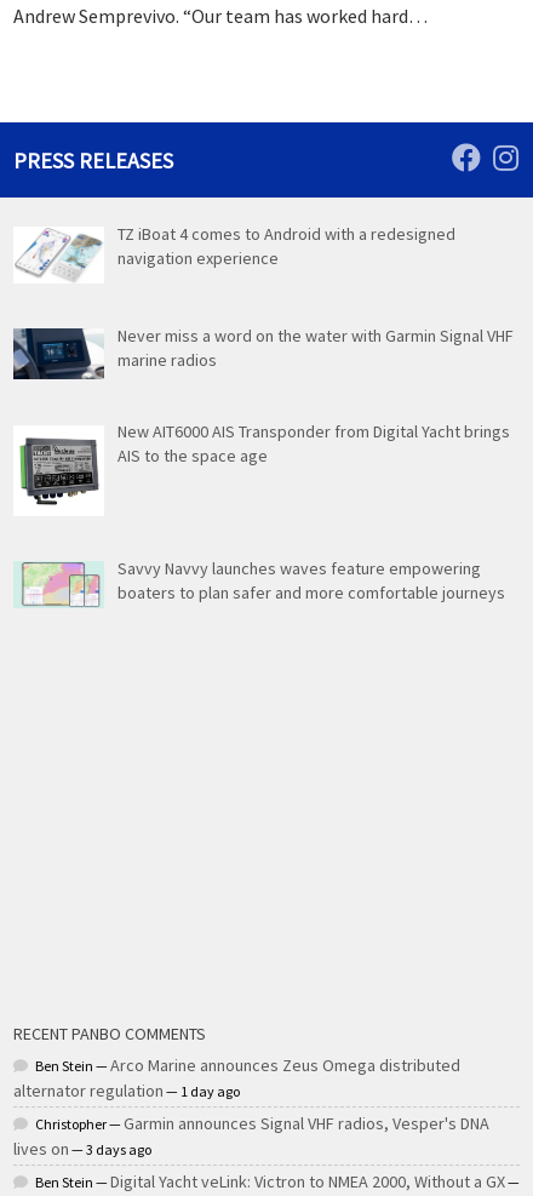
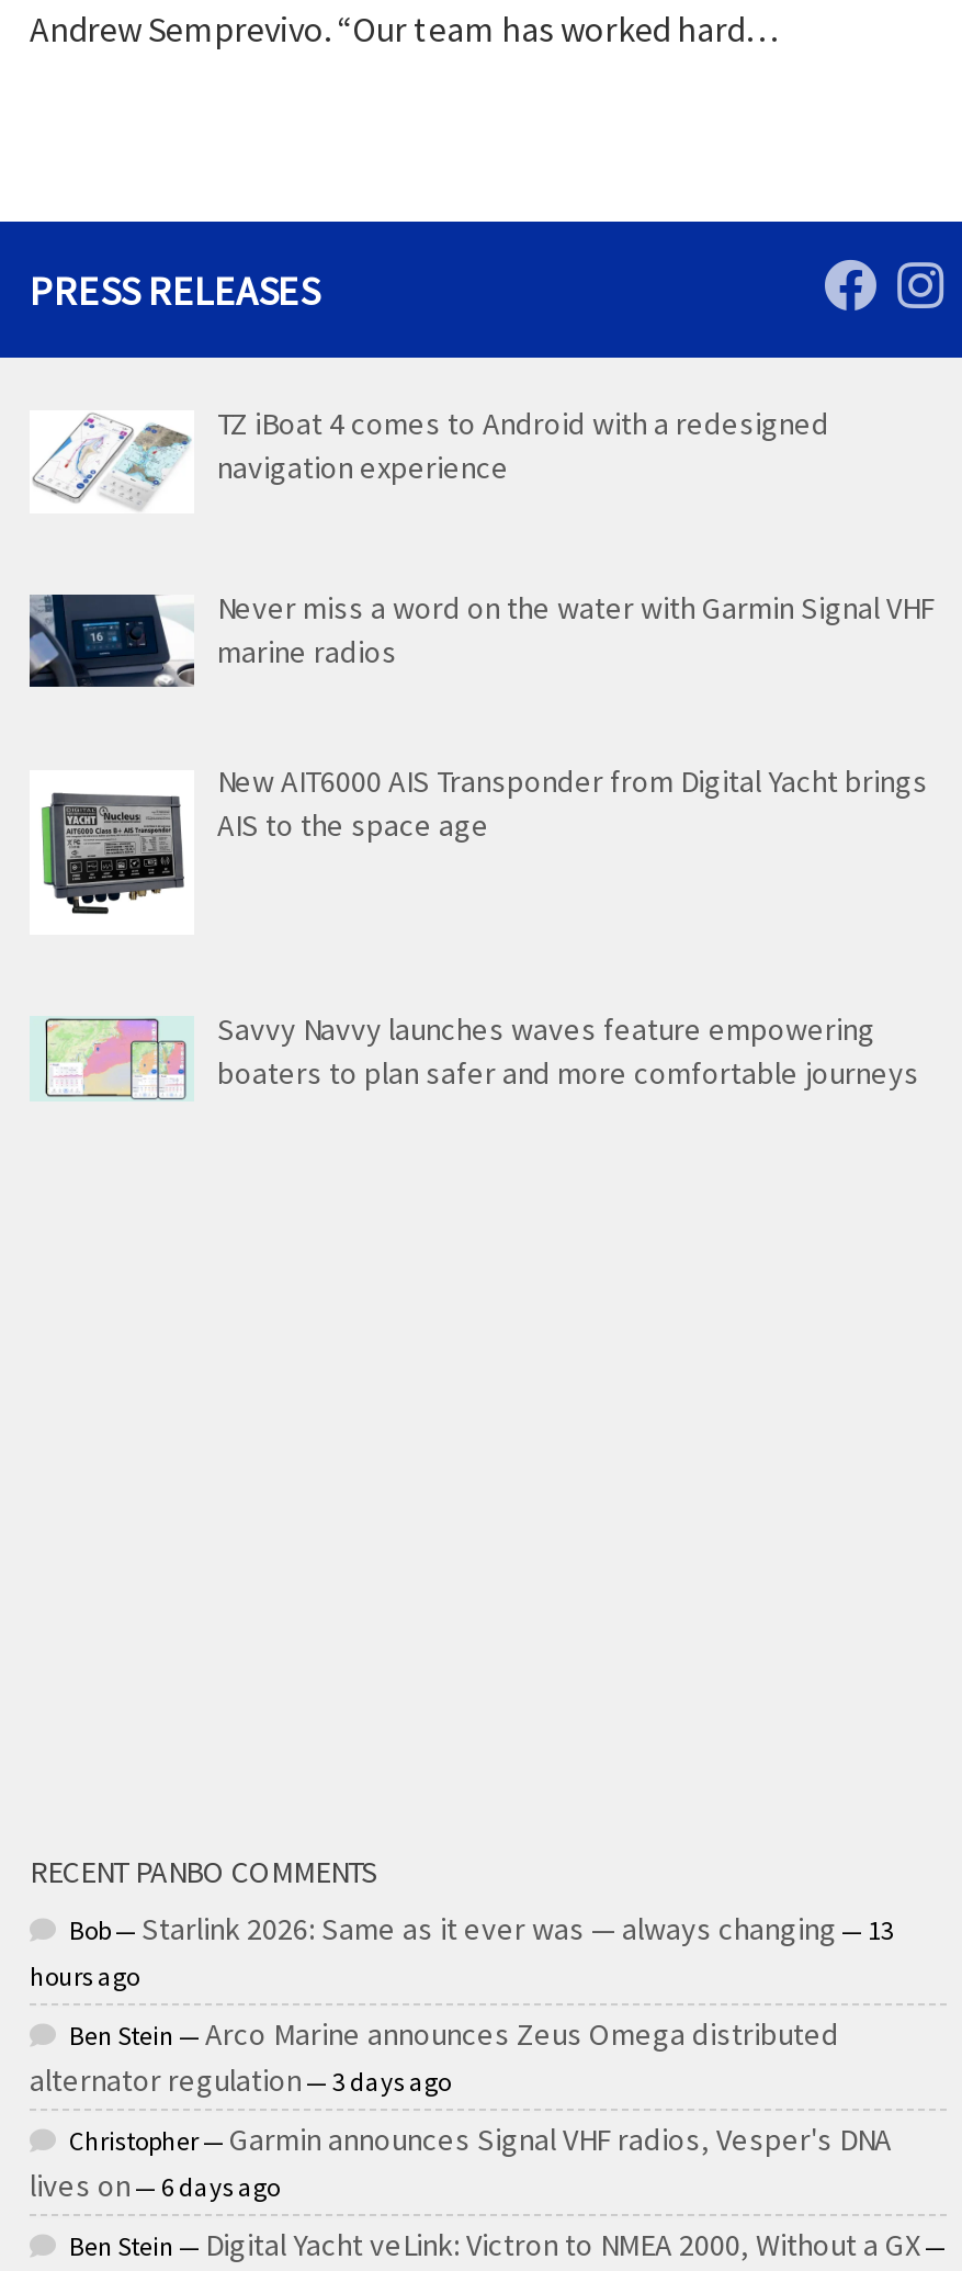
none -> [30,1909,894,1992] Bob — Starlink 2026: Same as it ever was — always changing — 13 | hours ago
[13,1079,240,1101] alternator regulation— 1 day ago -> [30,2060,451,2099] alternator regulation— 3 days ago
[13,1138,151,1159] lives on— 3 days ago -> [30,2165,280,2205] lives on— 6 days ago

